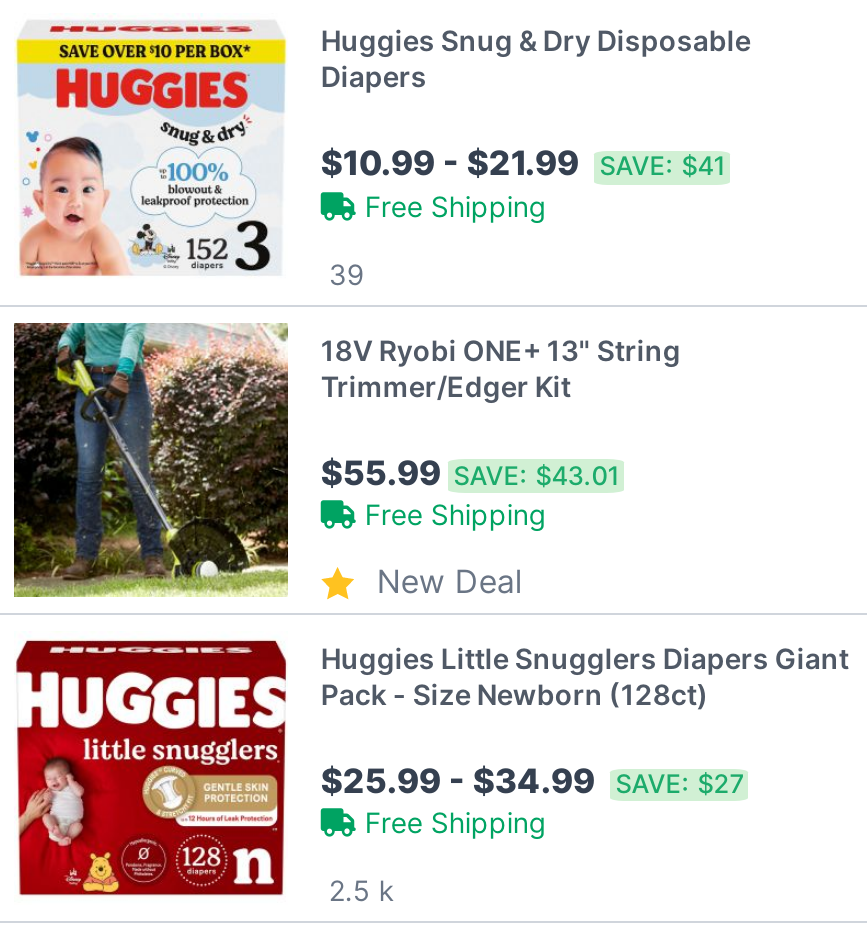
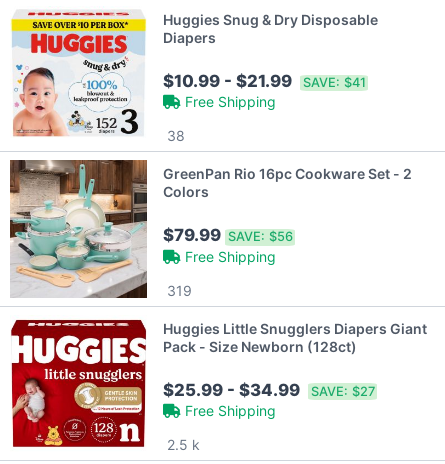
[329,256,365,290] 39 -> [167,127,185,144] 38
[12,322,681,598] [image] | 18V Ryobi ONE+ 13" String | Trimmer/Edger Kit -> [9,159,412,299] [image] | GreenPan Rio 16pc Cookware Set - 2 | Colors
[321,453,619,493] $55.99 SAVE: $43.01 -> [163,225,293,245] $79.99 SAVE: $56
[377,561,523,601] New Deal -> [167,281,192,298] 319

